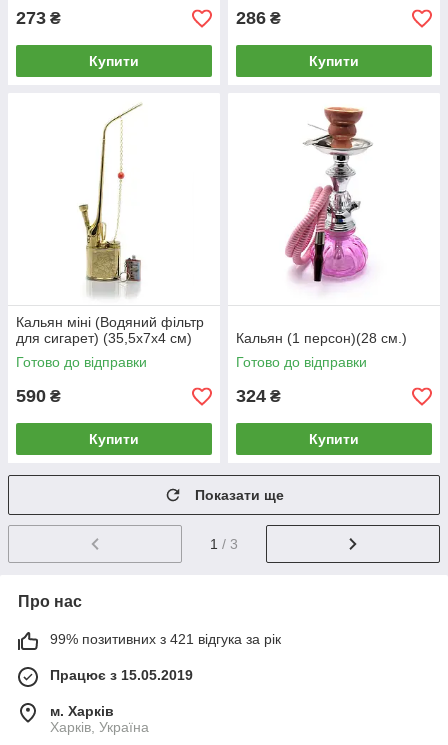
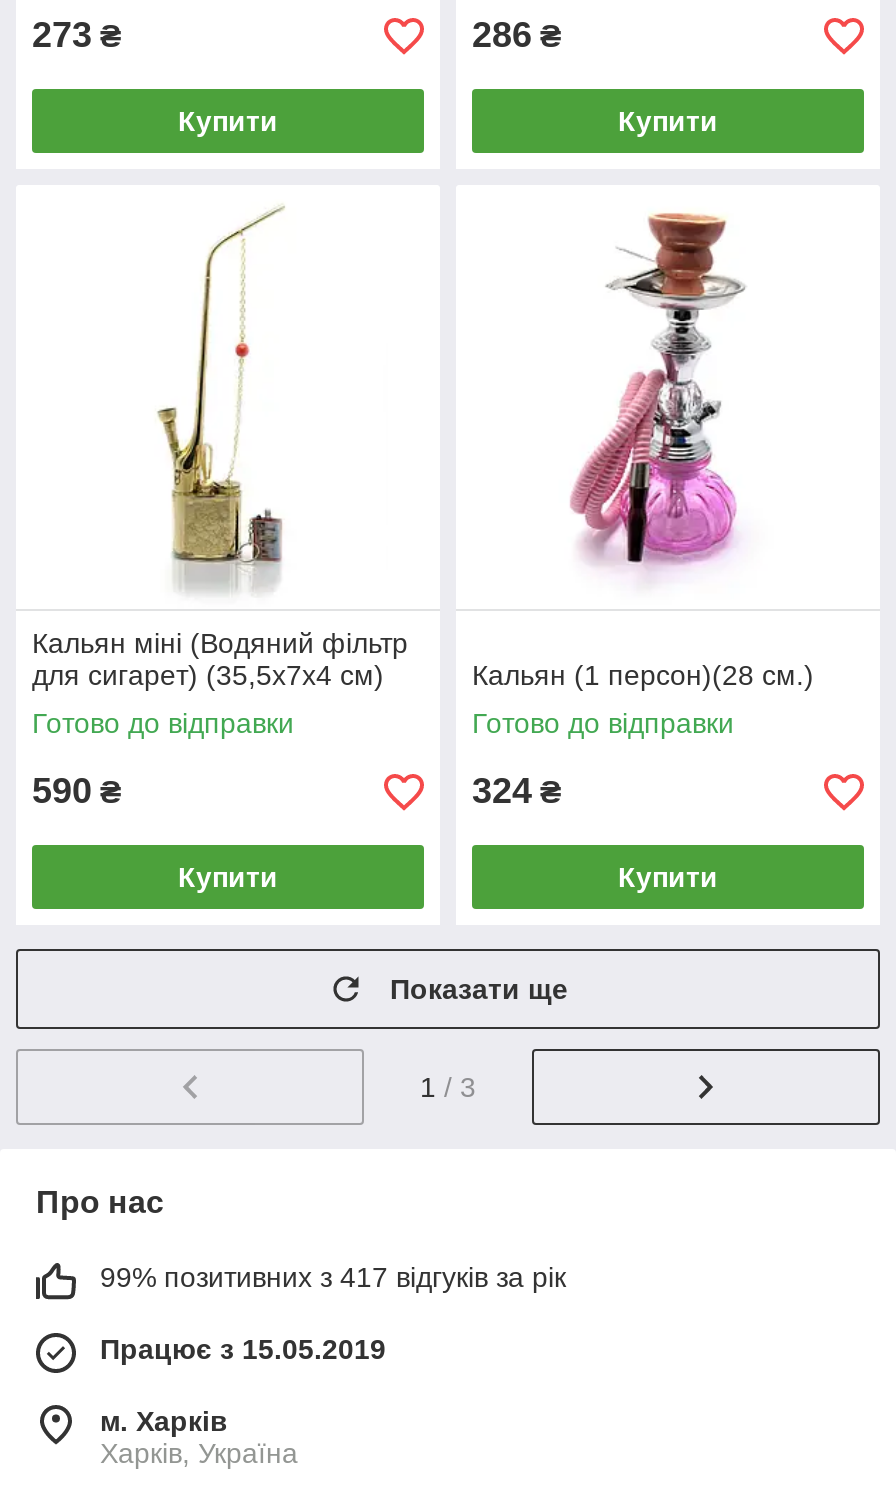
[50,631,281,647] 99% позитивних з 421 відгука за рік -> [100,1261,566,1293] 99% позитивних з 417 відгуків за рік

